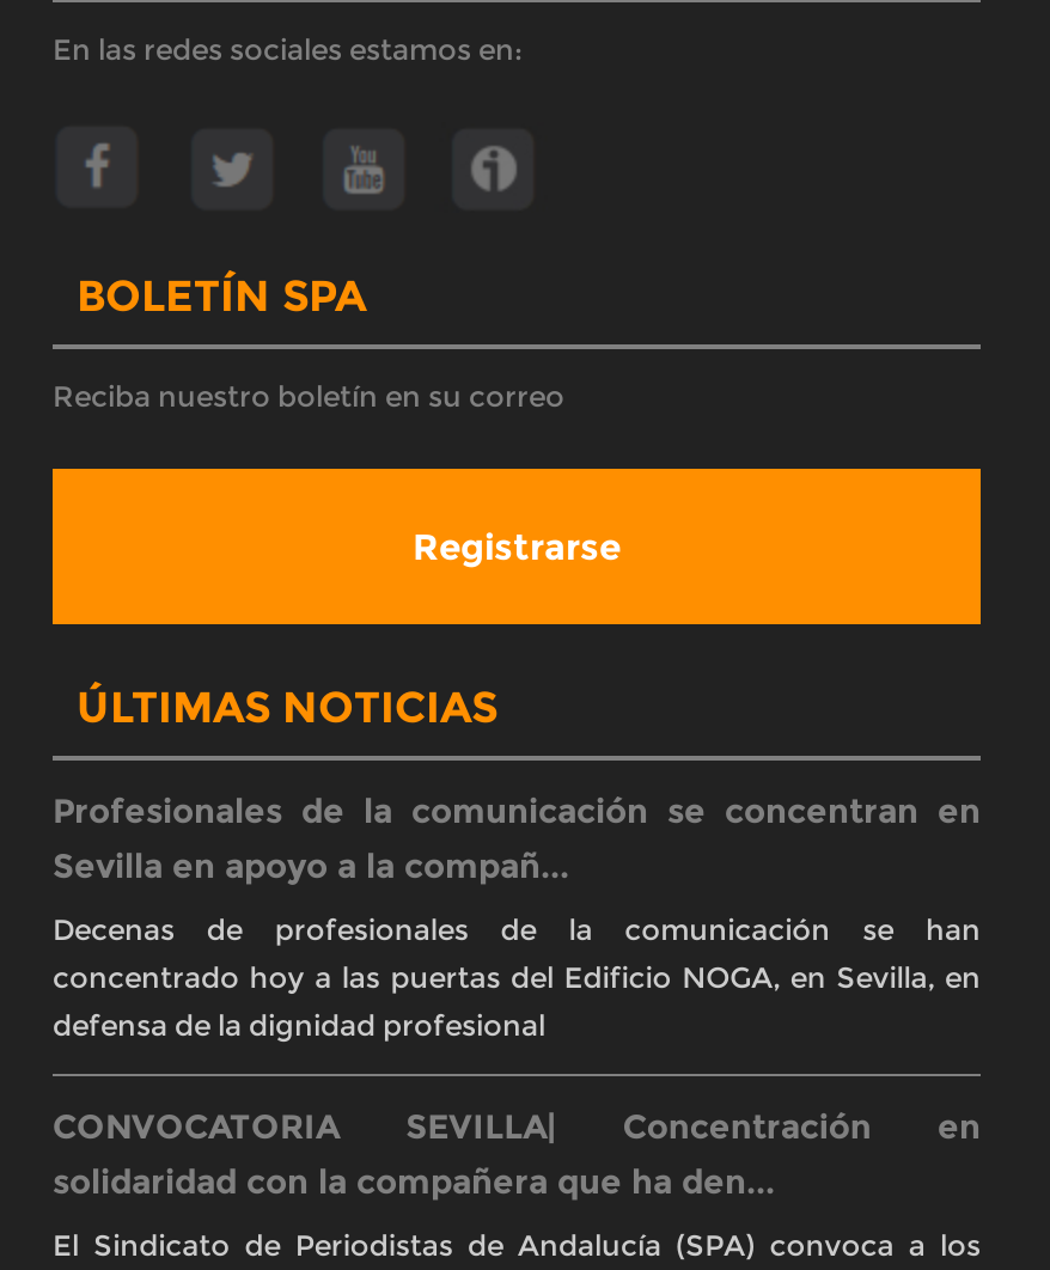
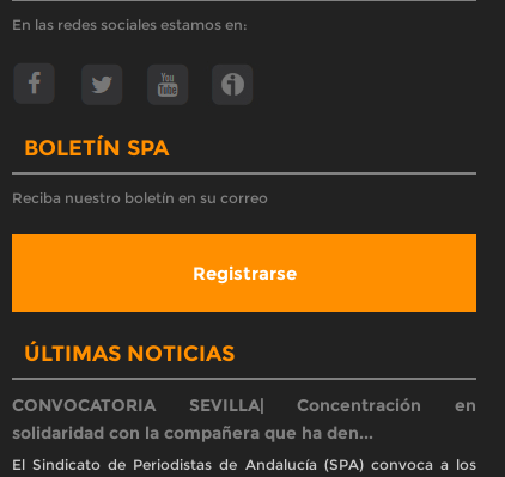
[53,789,981,1042] Profesionales de la comunicación se concentran en | Sevilla en apoyo a la compañ... | Decenas de profesionales de la comunicación se han | concentrado hoy a las puertas del Edificio NOGA, en Sevilla, en | defensa de la dignidad profesional -> none

